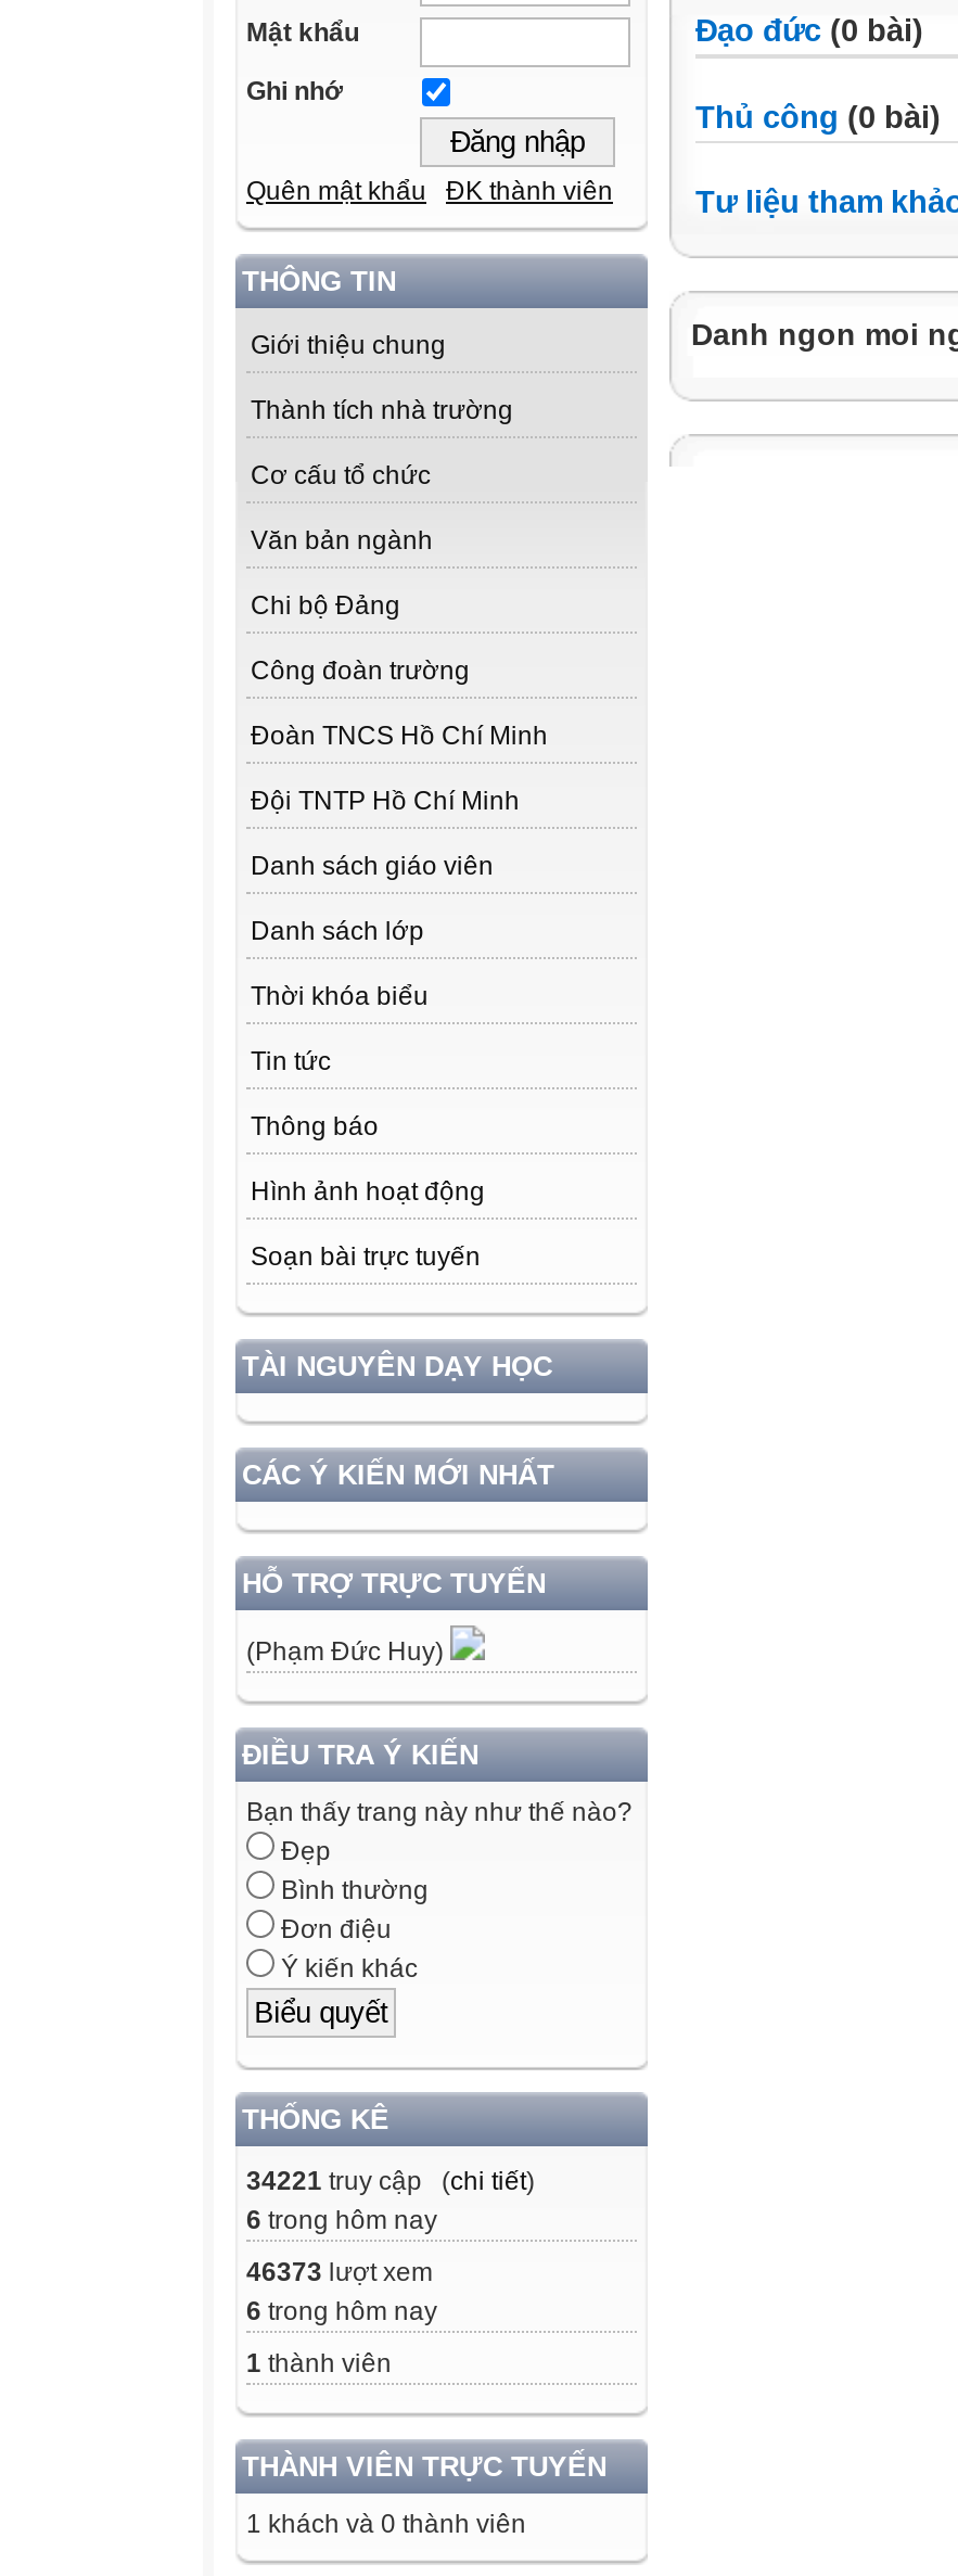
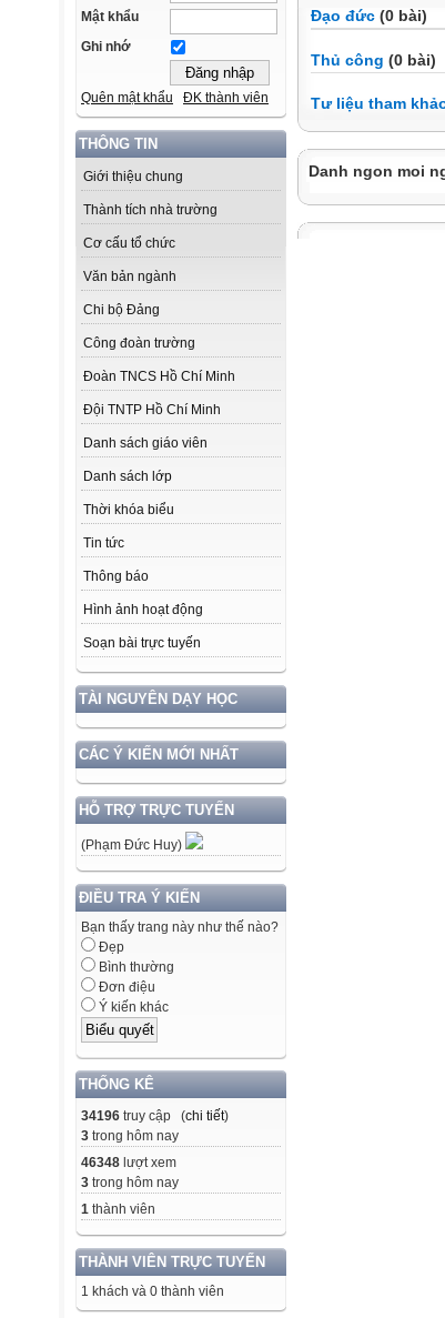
[246,2165,535,2195] 34221 truy cập (chi tiết) -> [81,1108,229,1123] 34196 truy cập (chi tiết)
[246,2204,437,2234] 6 trong hôm nay -> [81,1128,179,1143] 3 trong hôm nay
[246,2256,433,2286] 46373 lượt xem -> [81,1154,176,1170] 46348 lượt xem
[246,2295,437,2325] 6 trong hôm nay -> [81,1174,179,1190] 3 trong hôm nay

